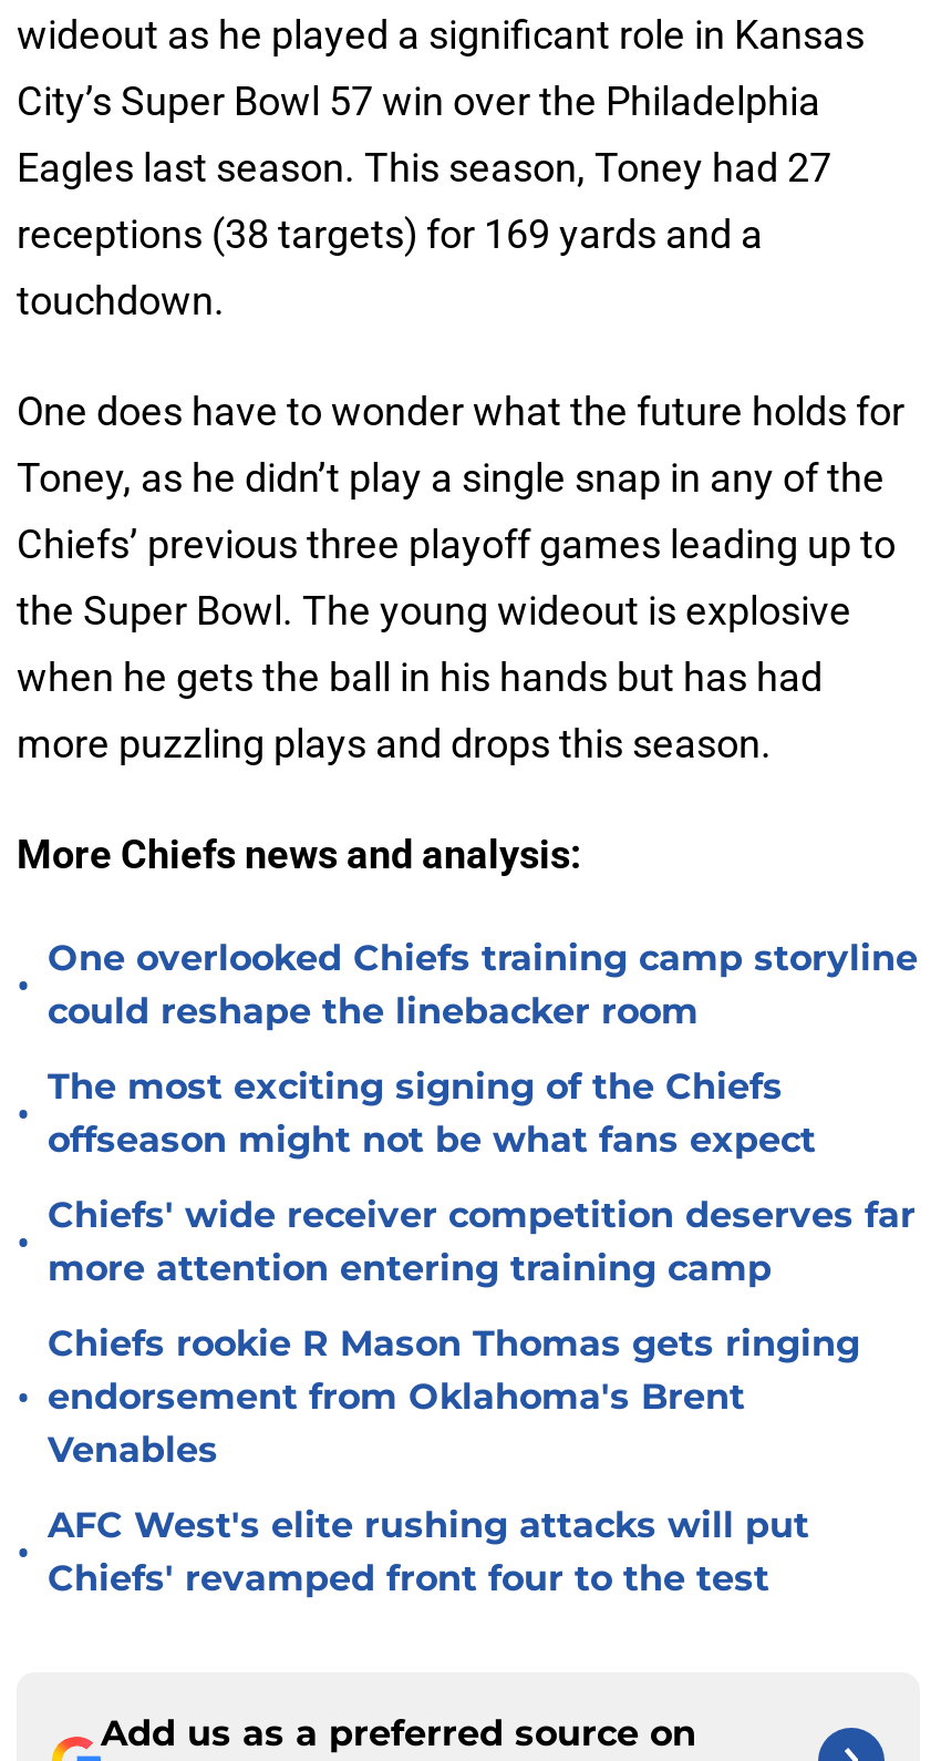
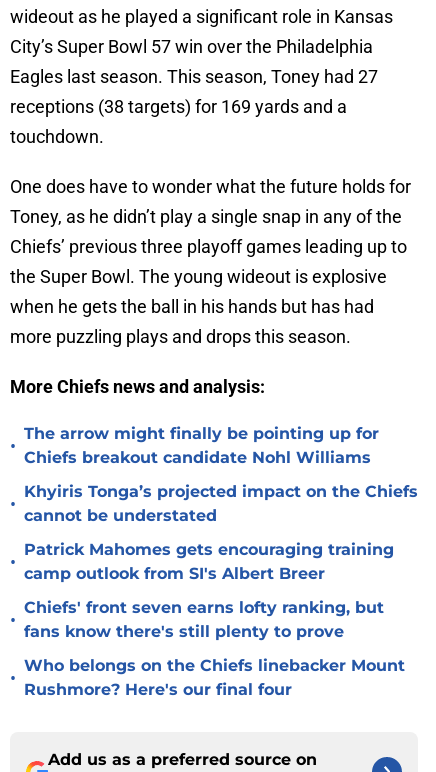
[48,937,918,1032] One overlooked Chiefs training camp storyline | could reshape the linebacker room -> [24,424,379,467] The arrow might finally be pointing up for | Chiefs breakout candidate Nohl Williams
[48,1065,816,1161] The most exciting signing of the Chiefs | offseason might not be what fans expect -> [24,482,418,525] Khyiris Tonga’s projected impact on the Chiefs | cannot be understated
[48,1194,916,1289] Chiefs' wide receiver competition deserves far | more attention entering training camp -> [24,540,394,583] Patrick Mahomes gets encouraging training | camp outlook from SI's Albert Breer
[48,1322,860,1471] Chiefs rookie R Mason Thomas gets ringing | endorsement from Oklahoma's Brent | Venables -> [24,598,384,641] Chiefs' front seven earns lofty ranking, but | fans know there's still plenty to prove
[48,1504,809,1599] AFC West's elite rushing attacks will put | Chiefs' revamped front four to the test -> [24,656,405,699] Who belongs on the Chiefs linebacker Mount | Rushmore? Here's our final four

